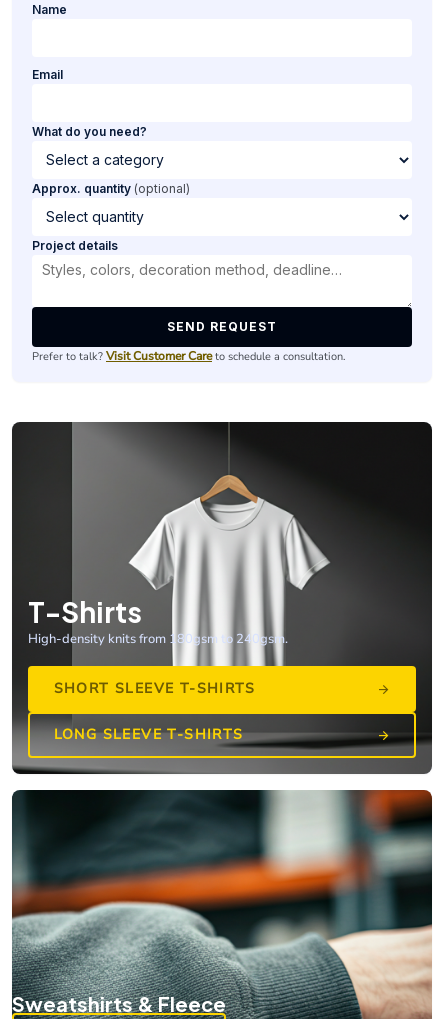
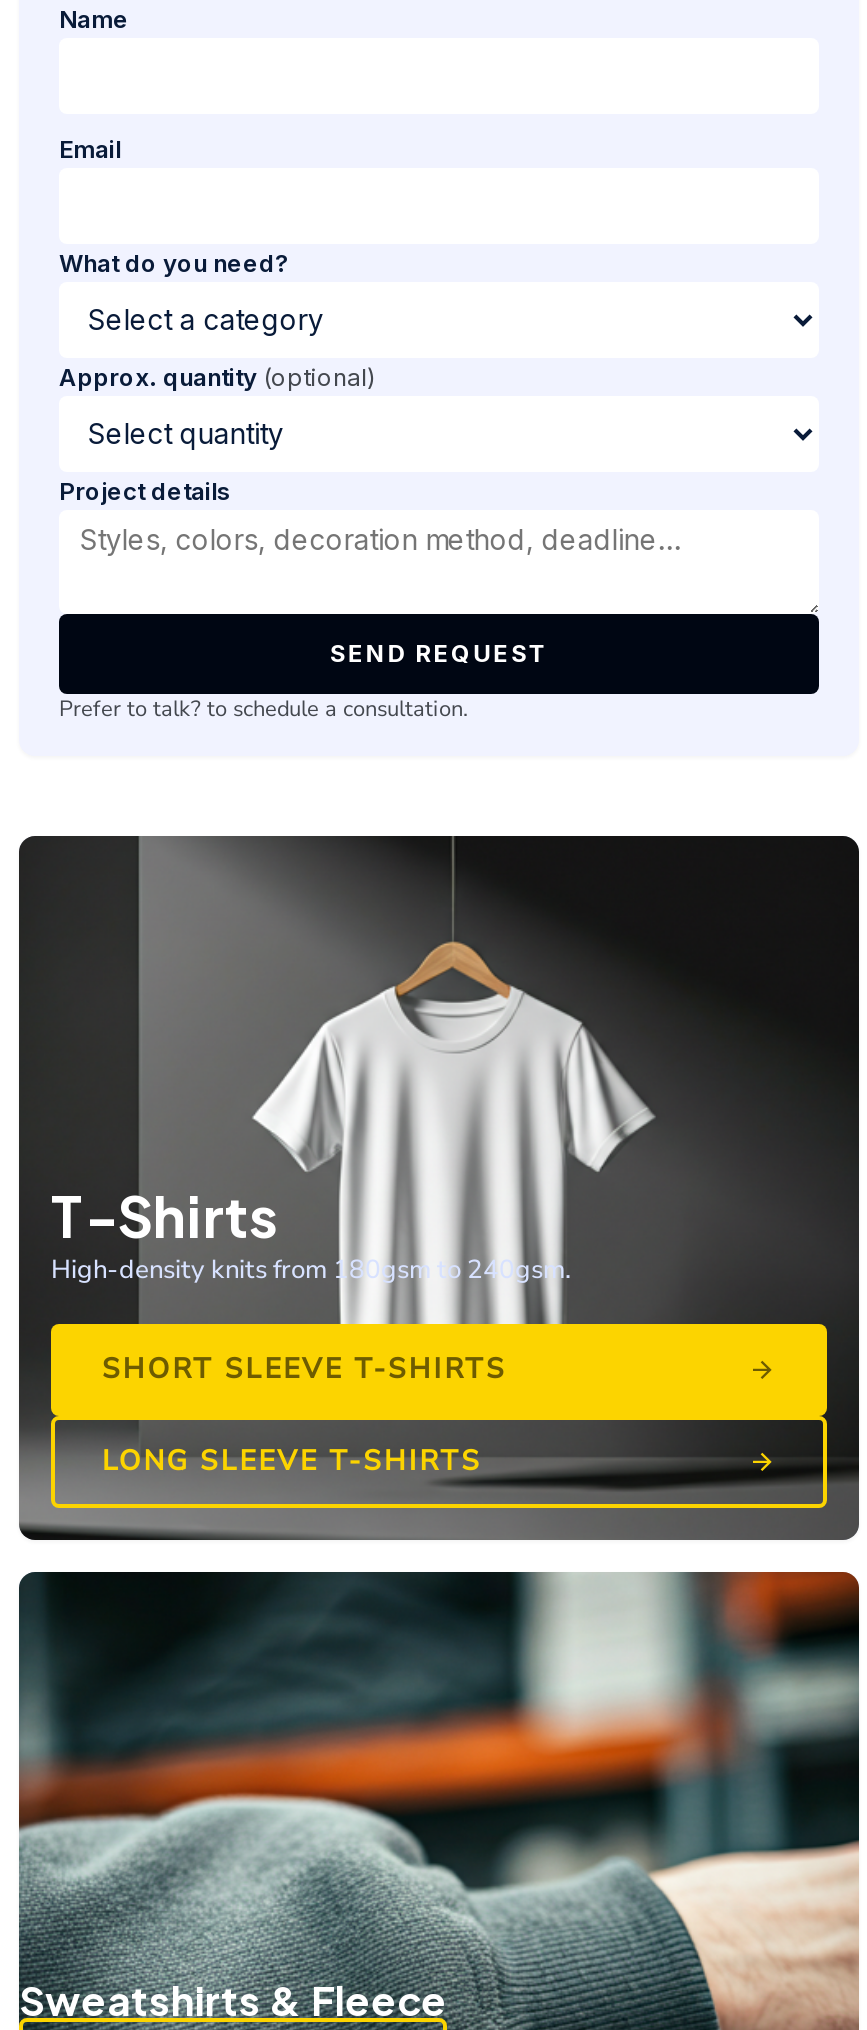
[32,348,346,364] Prefer to talk?Visit Customer Careto schedule a consultation. -> [59,693,469,723] Prefer to talk?to schedule a consultation.

